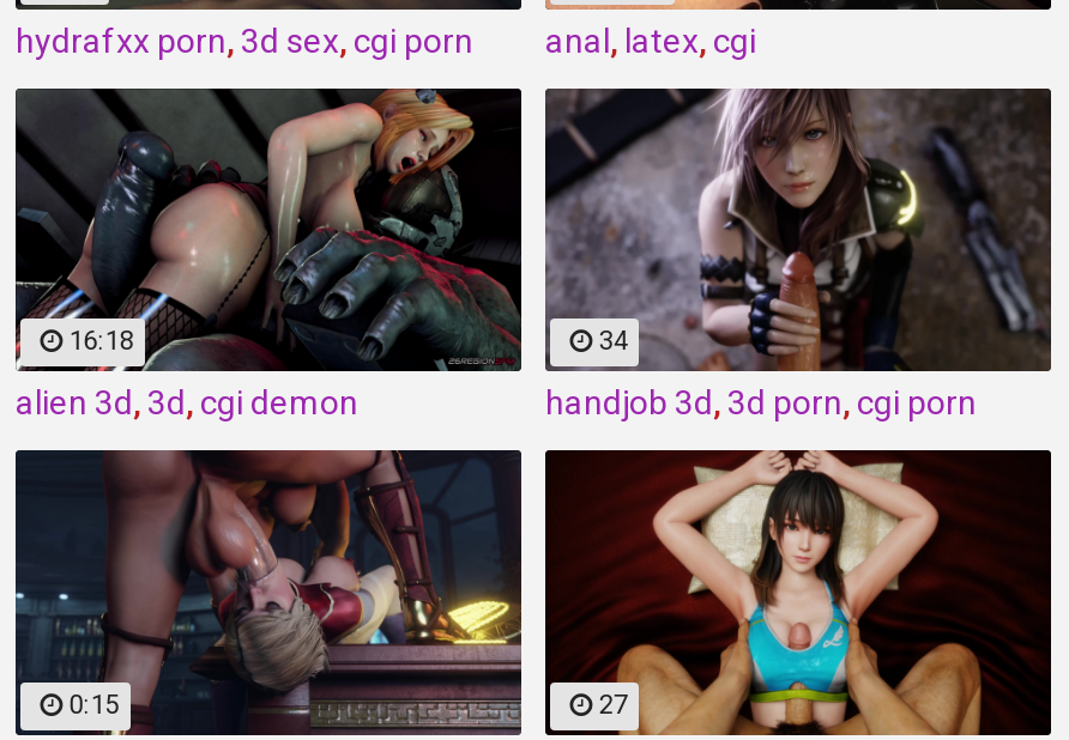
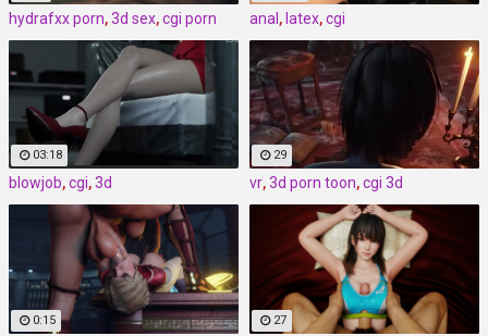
[13,86,519,371] [image] | 16:18 -> [9,39,239,166] [image] | 03:18
[545,86,1053,374] [image] | 34 -> [249,39,480,170] [image] | 29
[16,384,358,422] alien 3d, 3d, cgi demon -> [9,174,112,192] blowjob, cgi, 3d
[545,384,977,422] handjob 3d, 3d porn, cgi porn -> [249,174,403,192] vr, 3d porn toon, cgi 3d

